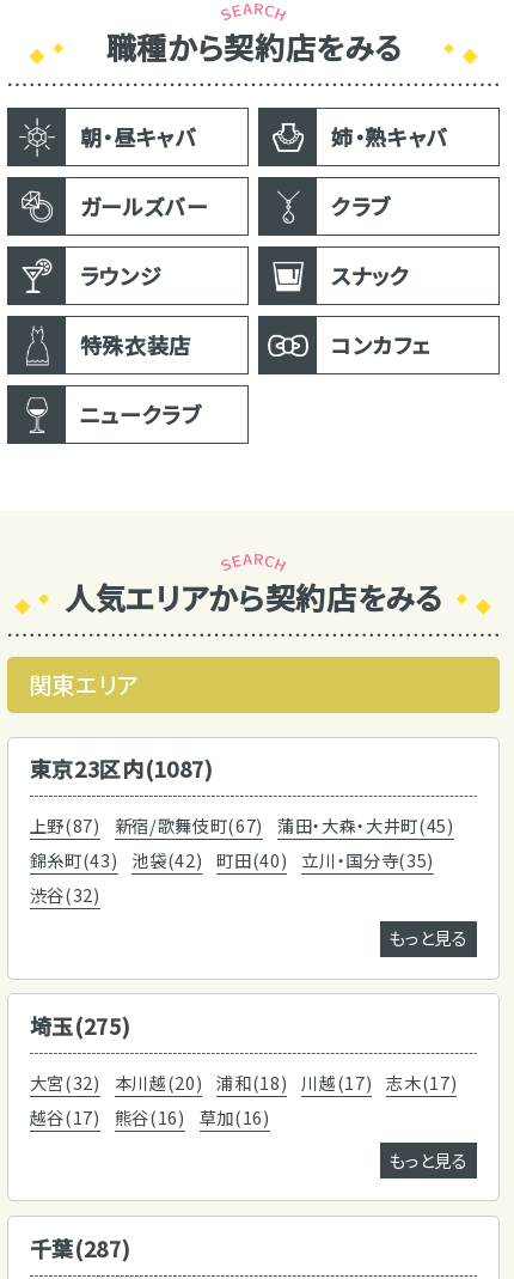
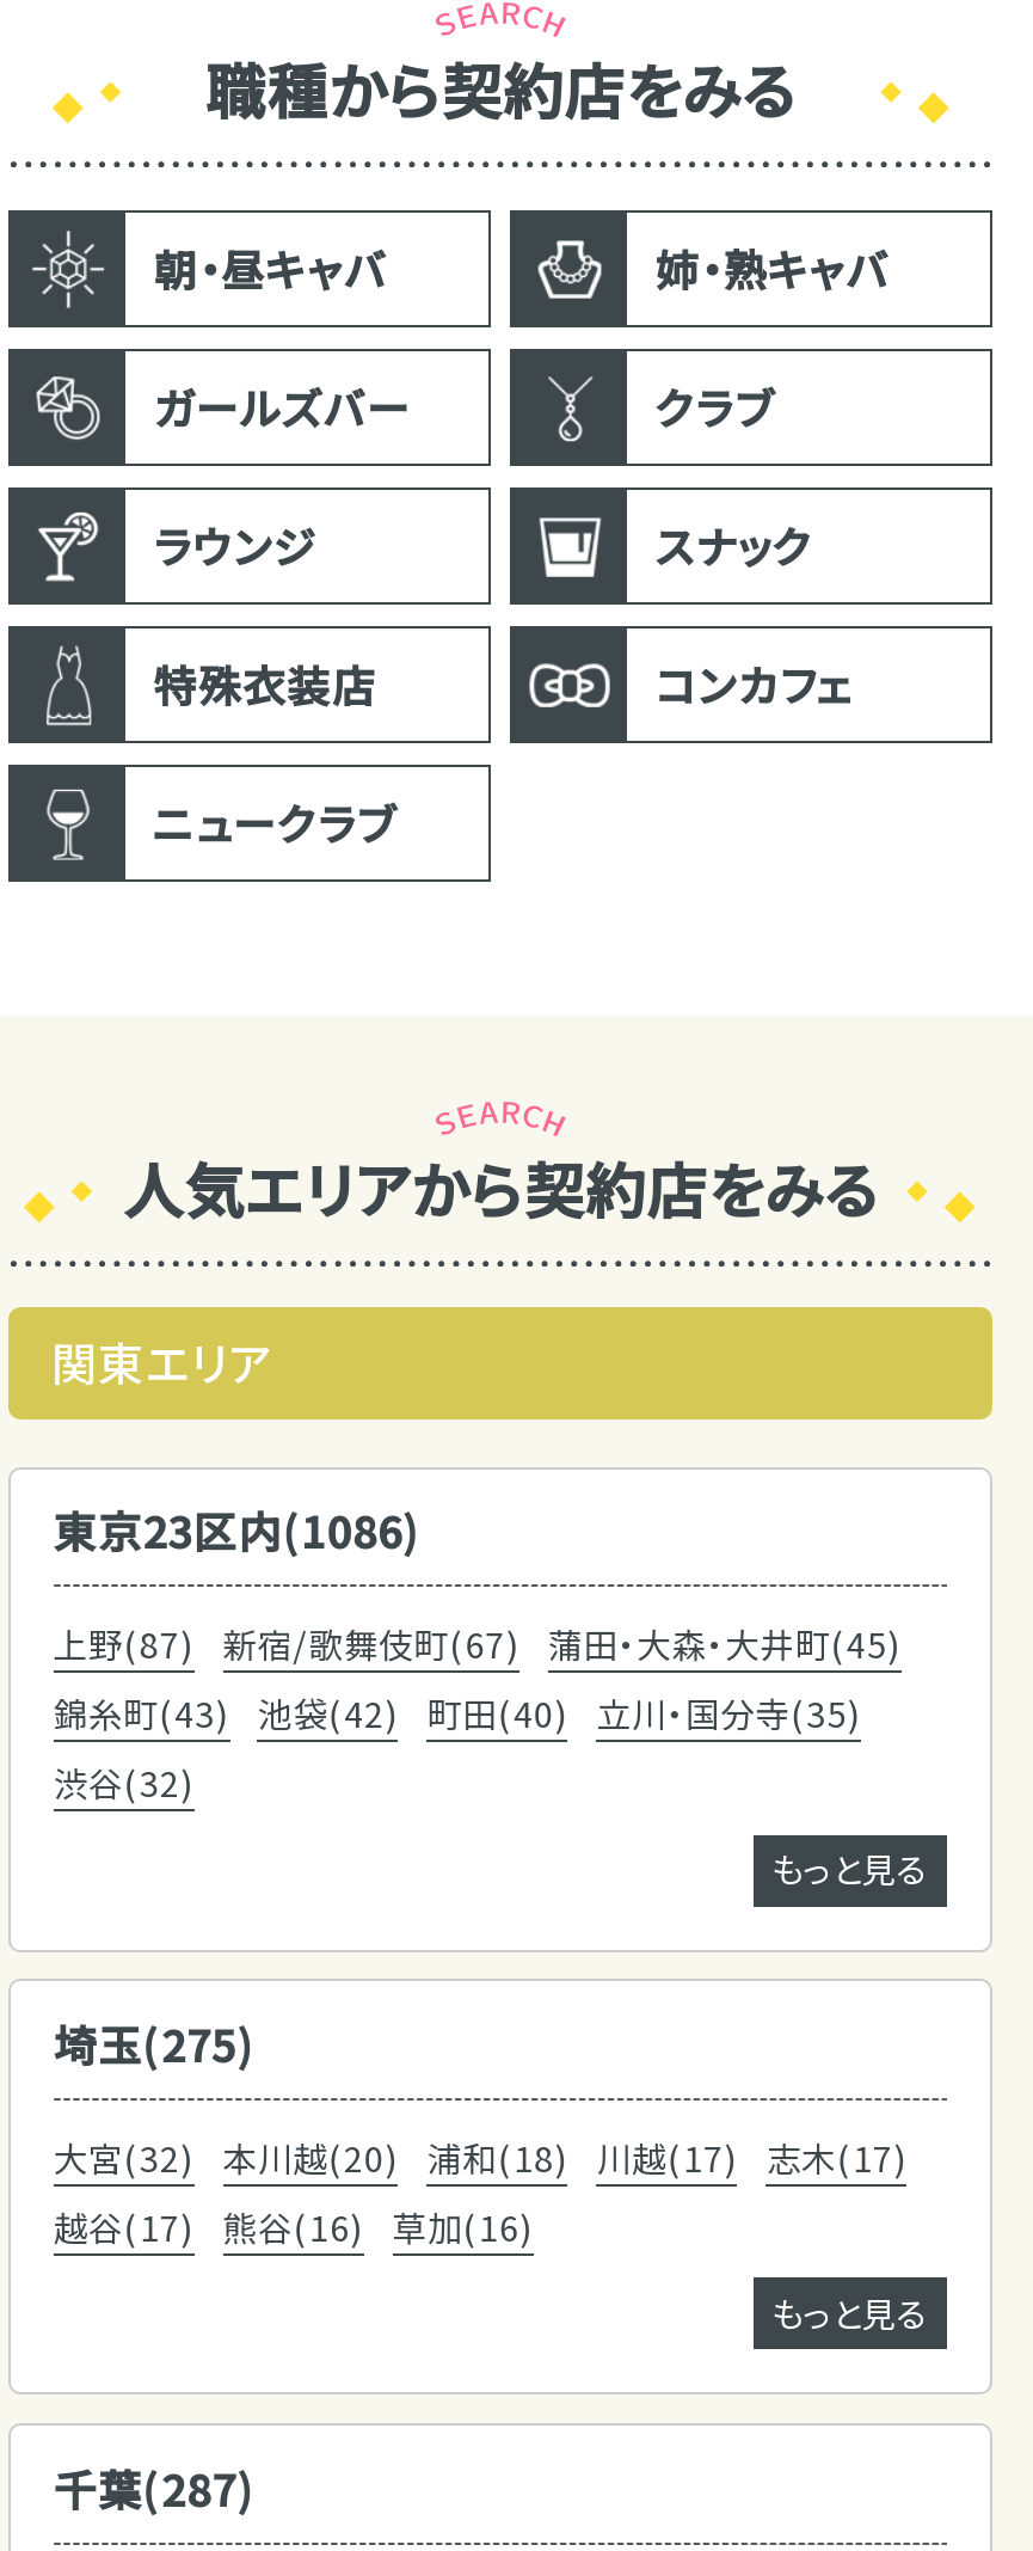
[30,753,214,784] 東京23区内(1087) -> [53,1500,421,1562] 東京23区内(1086)

